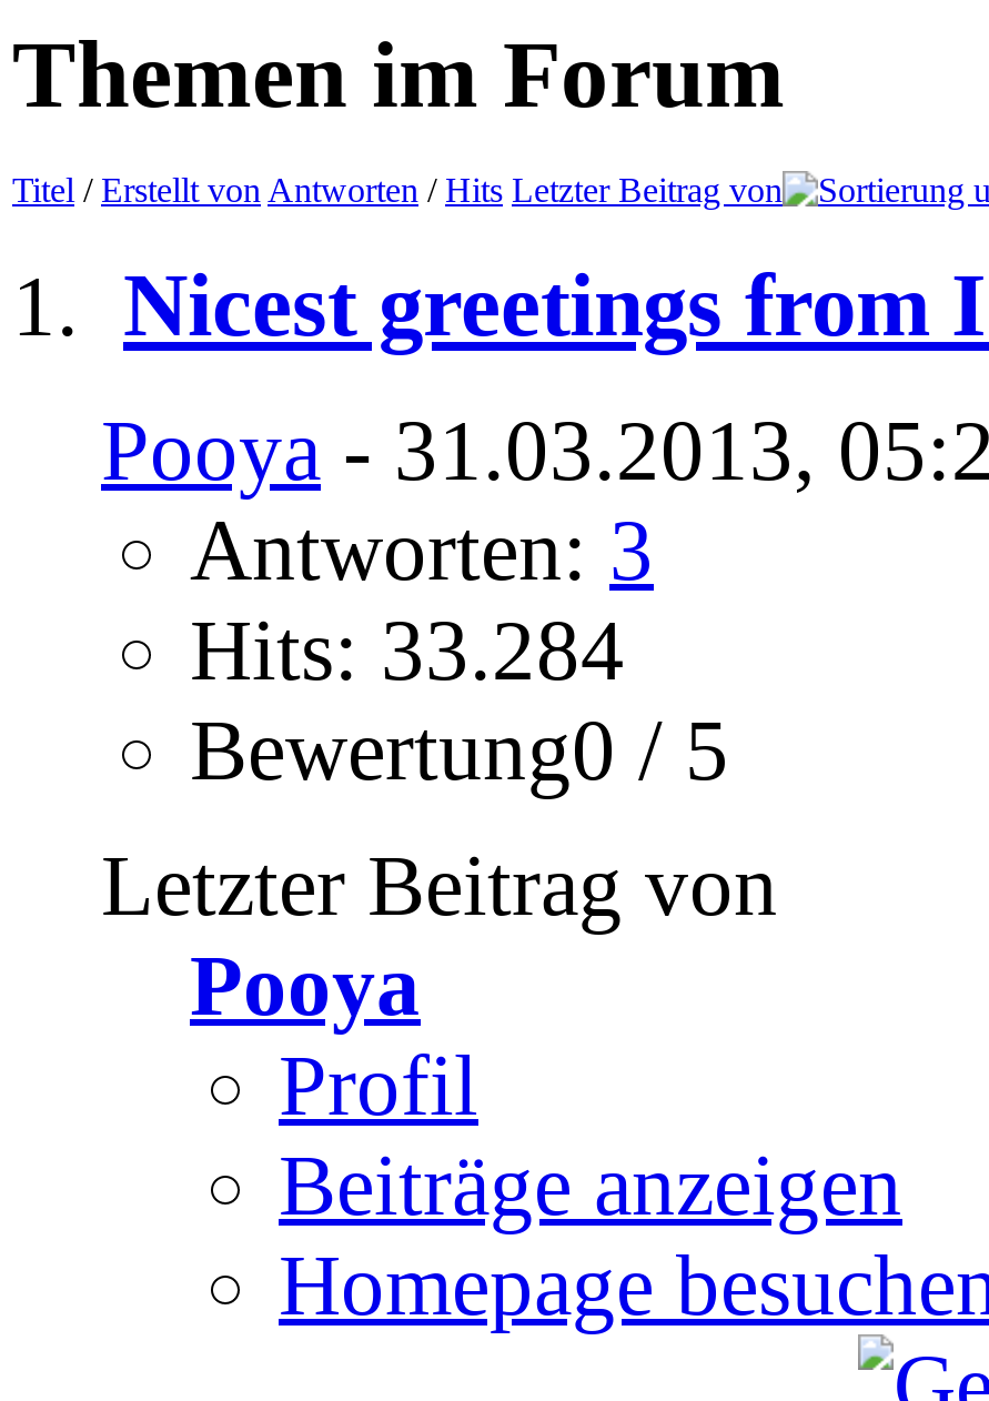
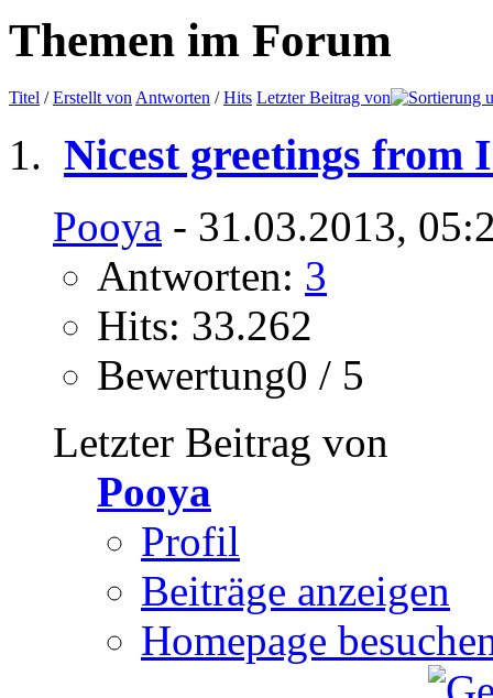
[190,601,625,697] Hits: 33.284 -> [97,302,313,349] Hits: 33.262

